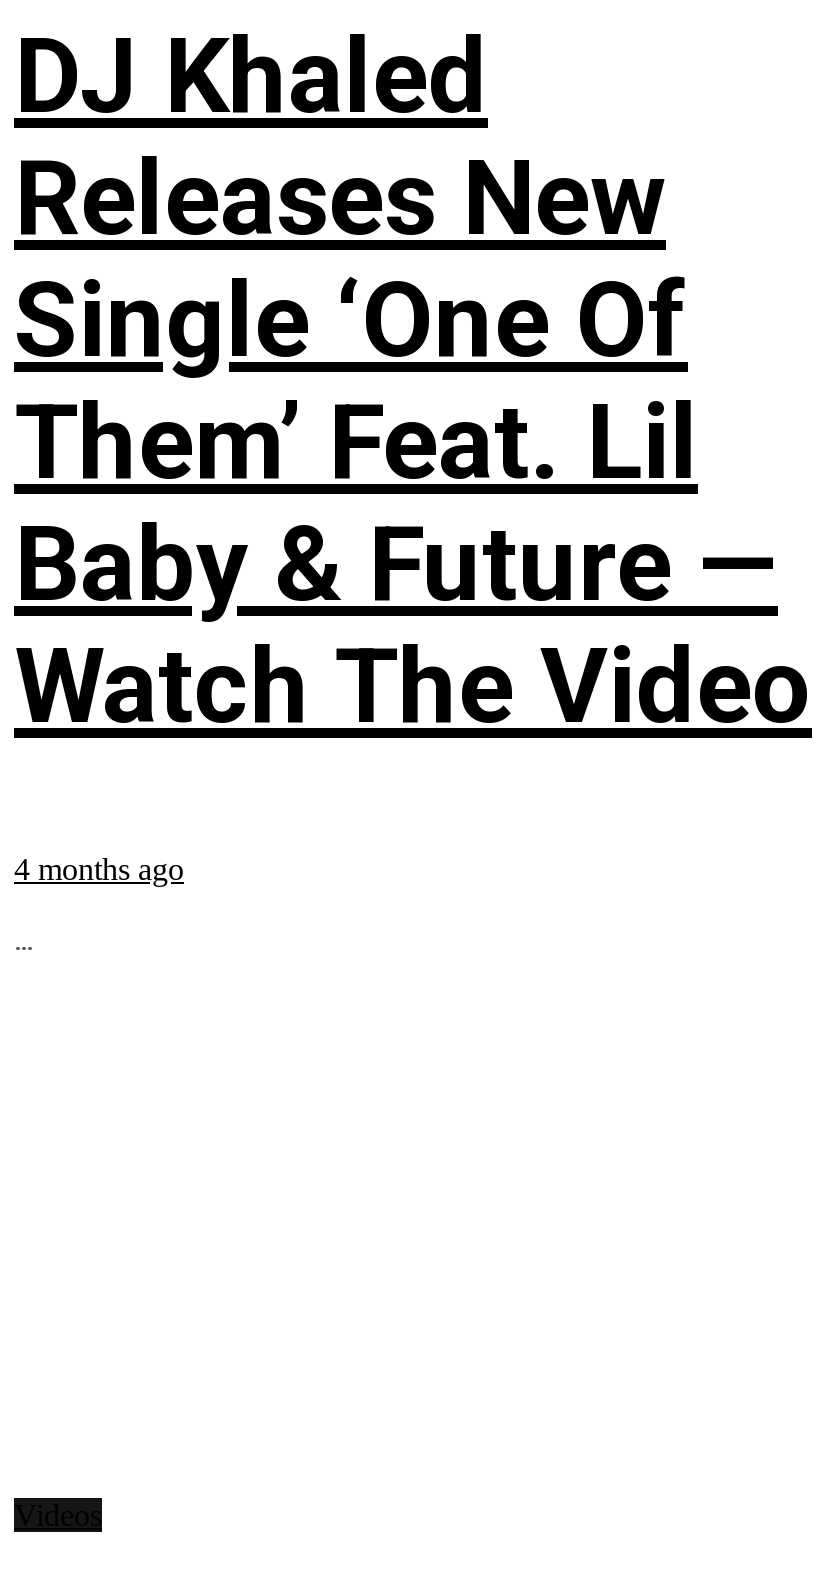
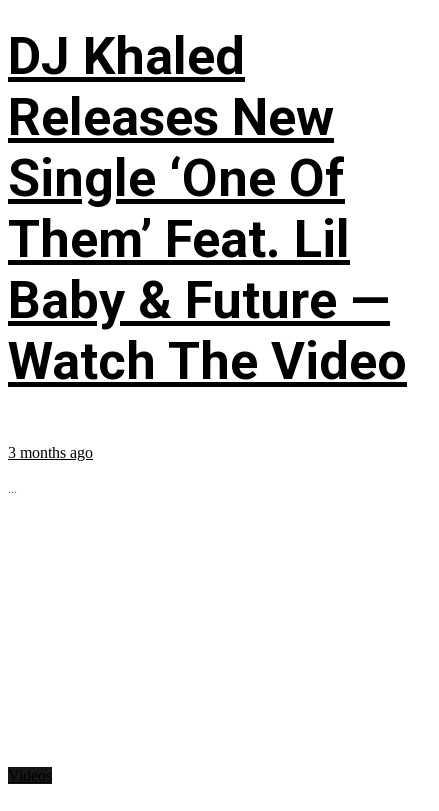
[14,853,184,887] 4 months ago -> [8,444,93,461] 3 months ago

